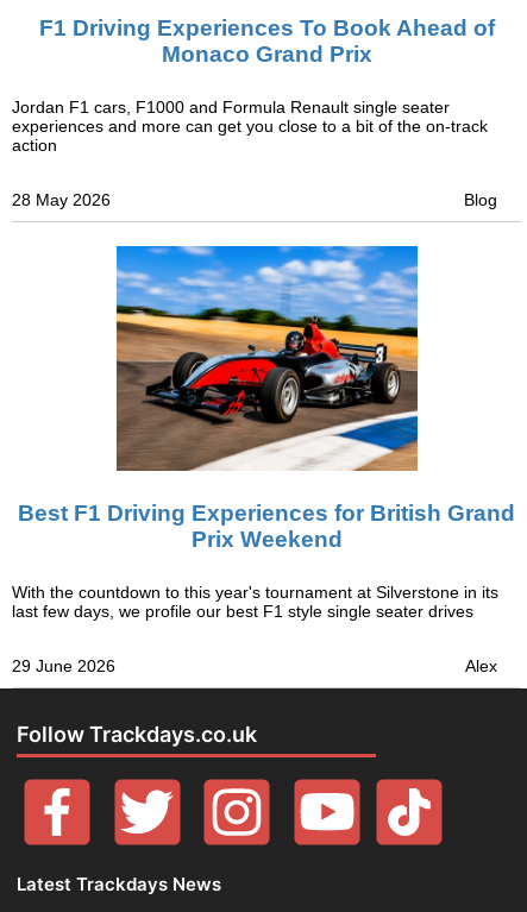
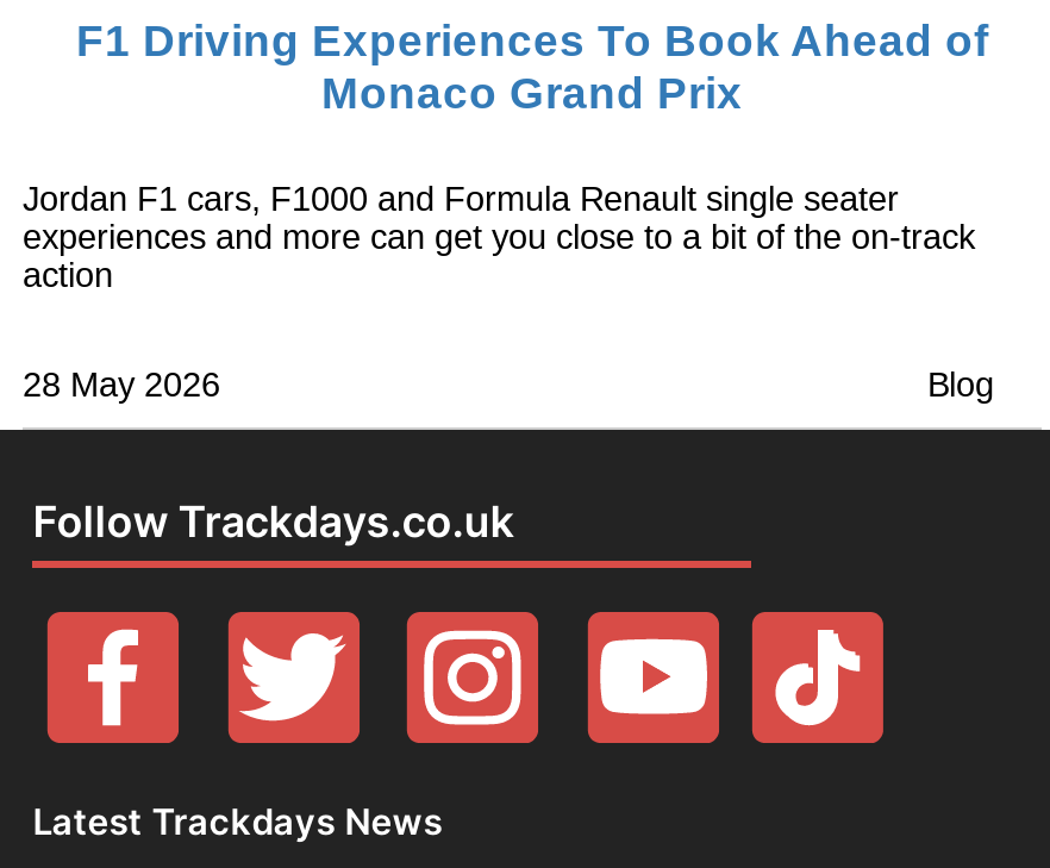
[12,245,515,675] [image] | Best F1 Driving Experiences for British Grand | Prix Weekend | With the countdown to this year's tournament at Silverstone in its | last few days, we profile our best F1 style single seater drives | 29 June 2026 | Alex -> none

